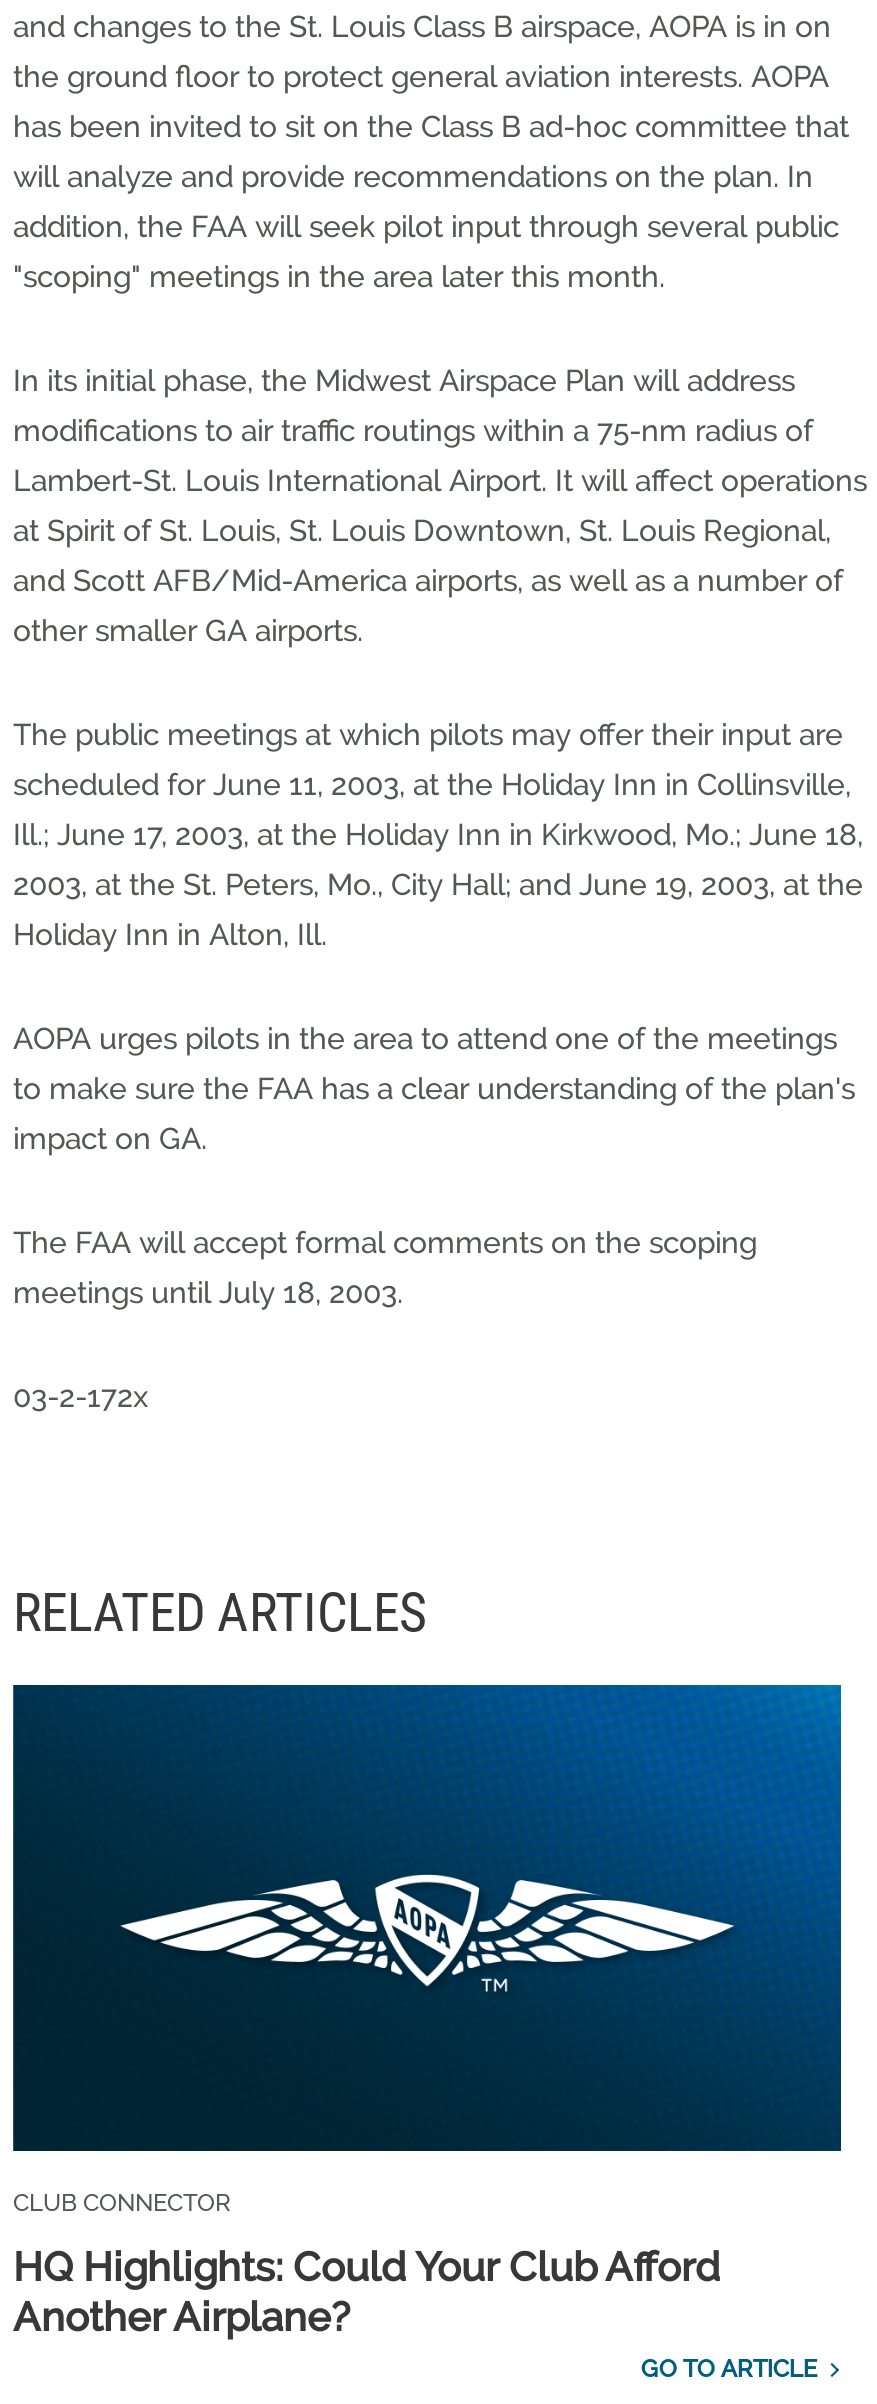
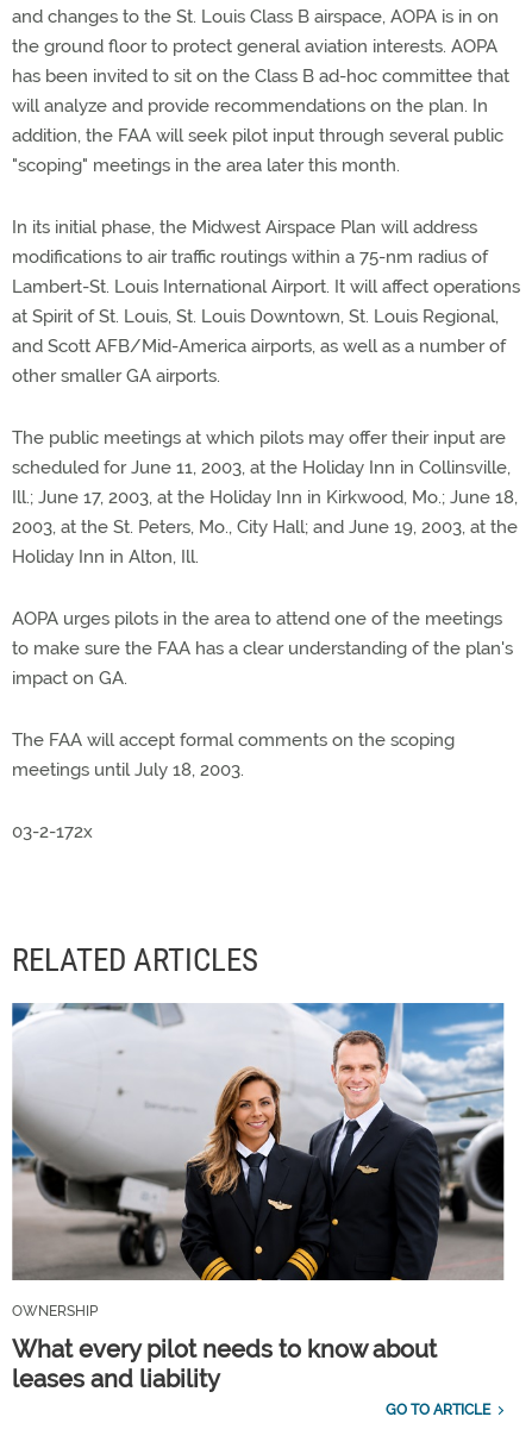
[11,1683,843,2217] [image] | CLUB CONNECTOR -> [11,1002,505,1319] [image] | OWNERSHIP
[13,2243,721,2341] HQ Highlights: Could Your Club Afford | Another Airplane? -> [12,1335,437,1393] What every pilot needs to know about | leases and liability

